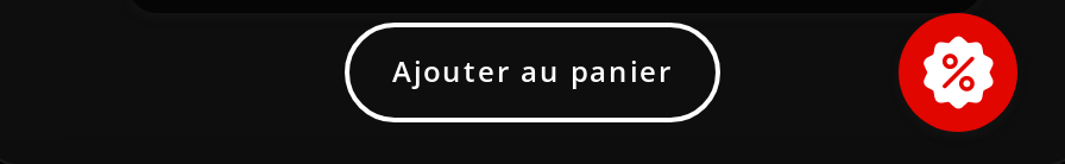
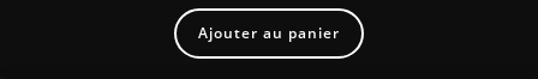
[896,12,1020,135] [image] -> none

